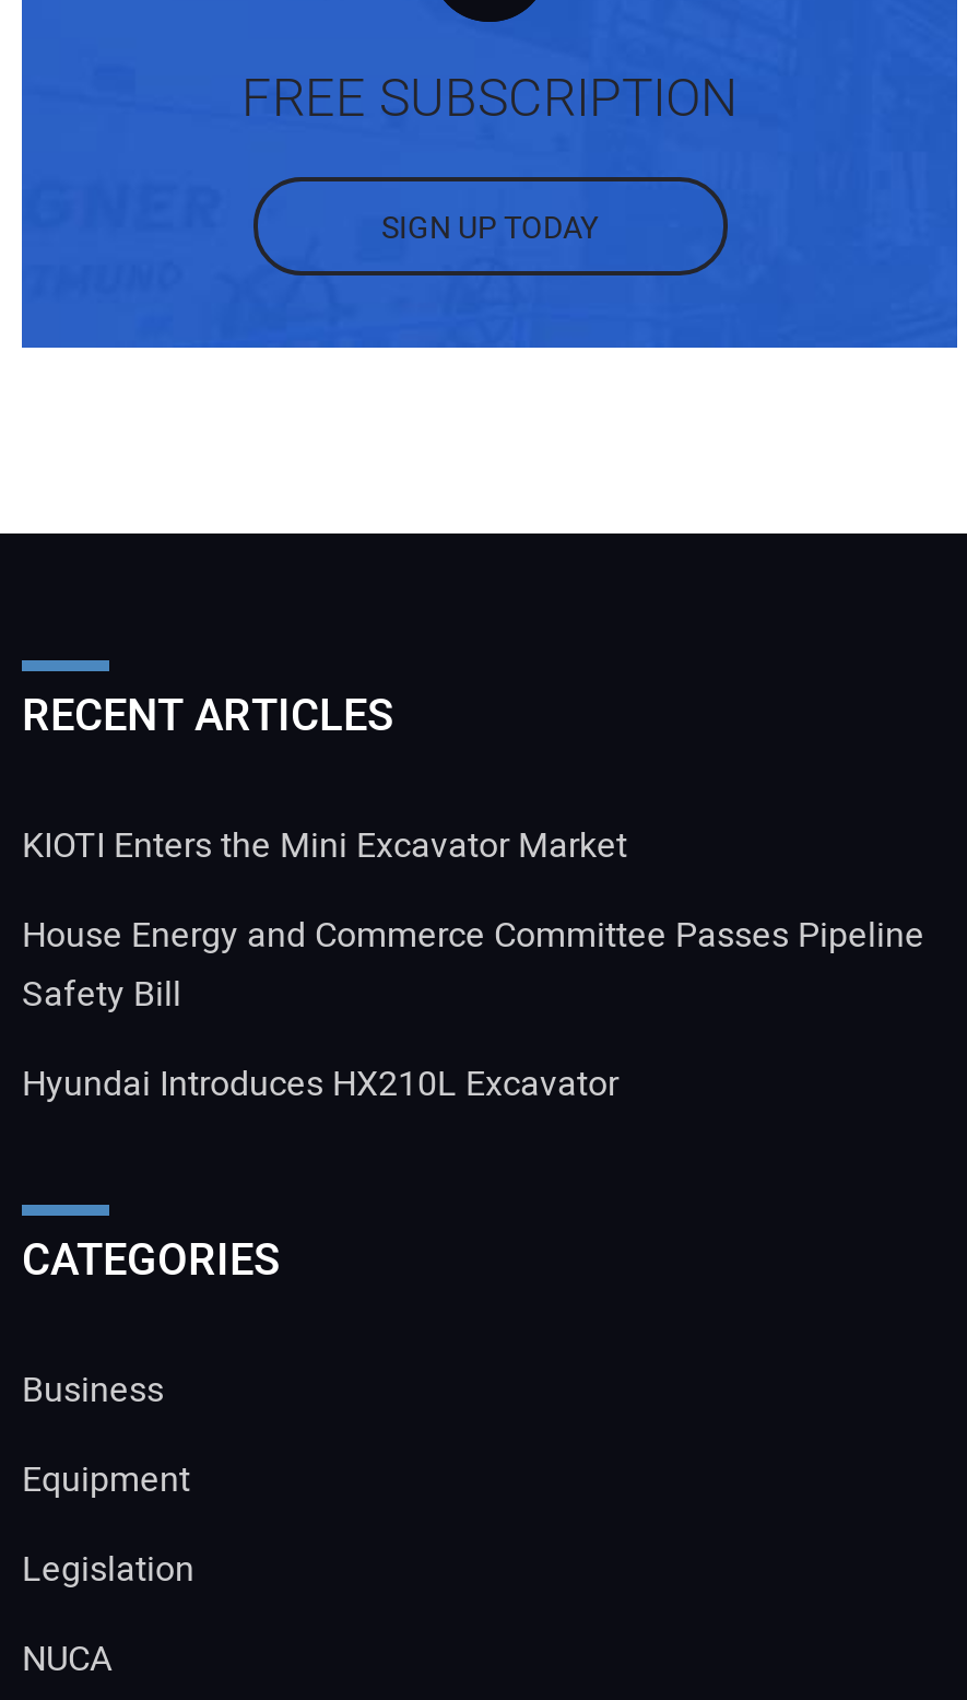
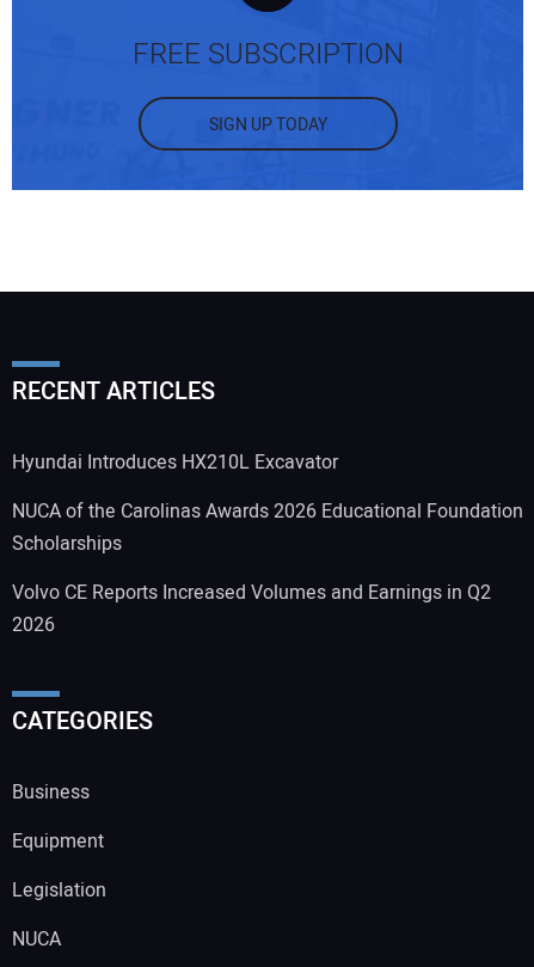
[22,821,924,1022] KIOTI Enters the Mini Excavator Market | House Energy and Commerce Committee Passes Pipeline | Safety Bill -> none
moved [22,1059,618,1112] -> [12,449,338,477]: Hyundai Introduces HX210L Excavator
none -> [12,498,523,640] NUCA of the Carolinas Awards 2026 Educational Foundation | Scholarships | Volvo CE Reports Increased Volumes and Earnings in Q2 | 2026

